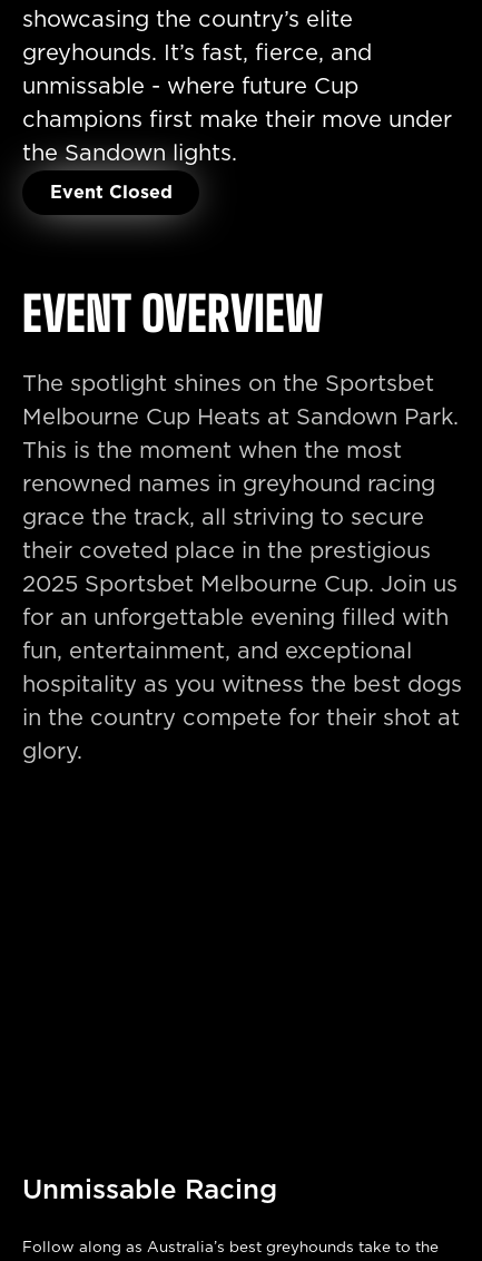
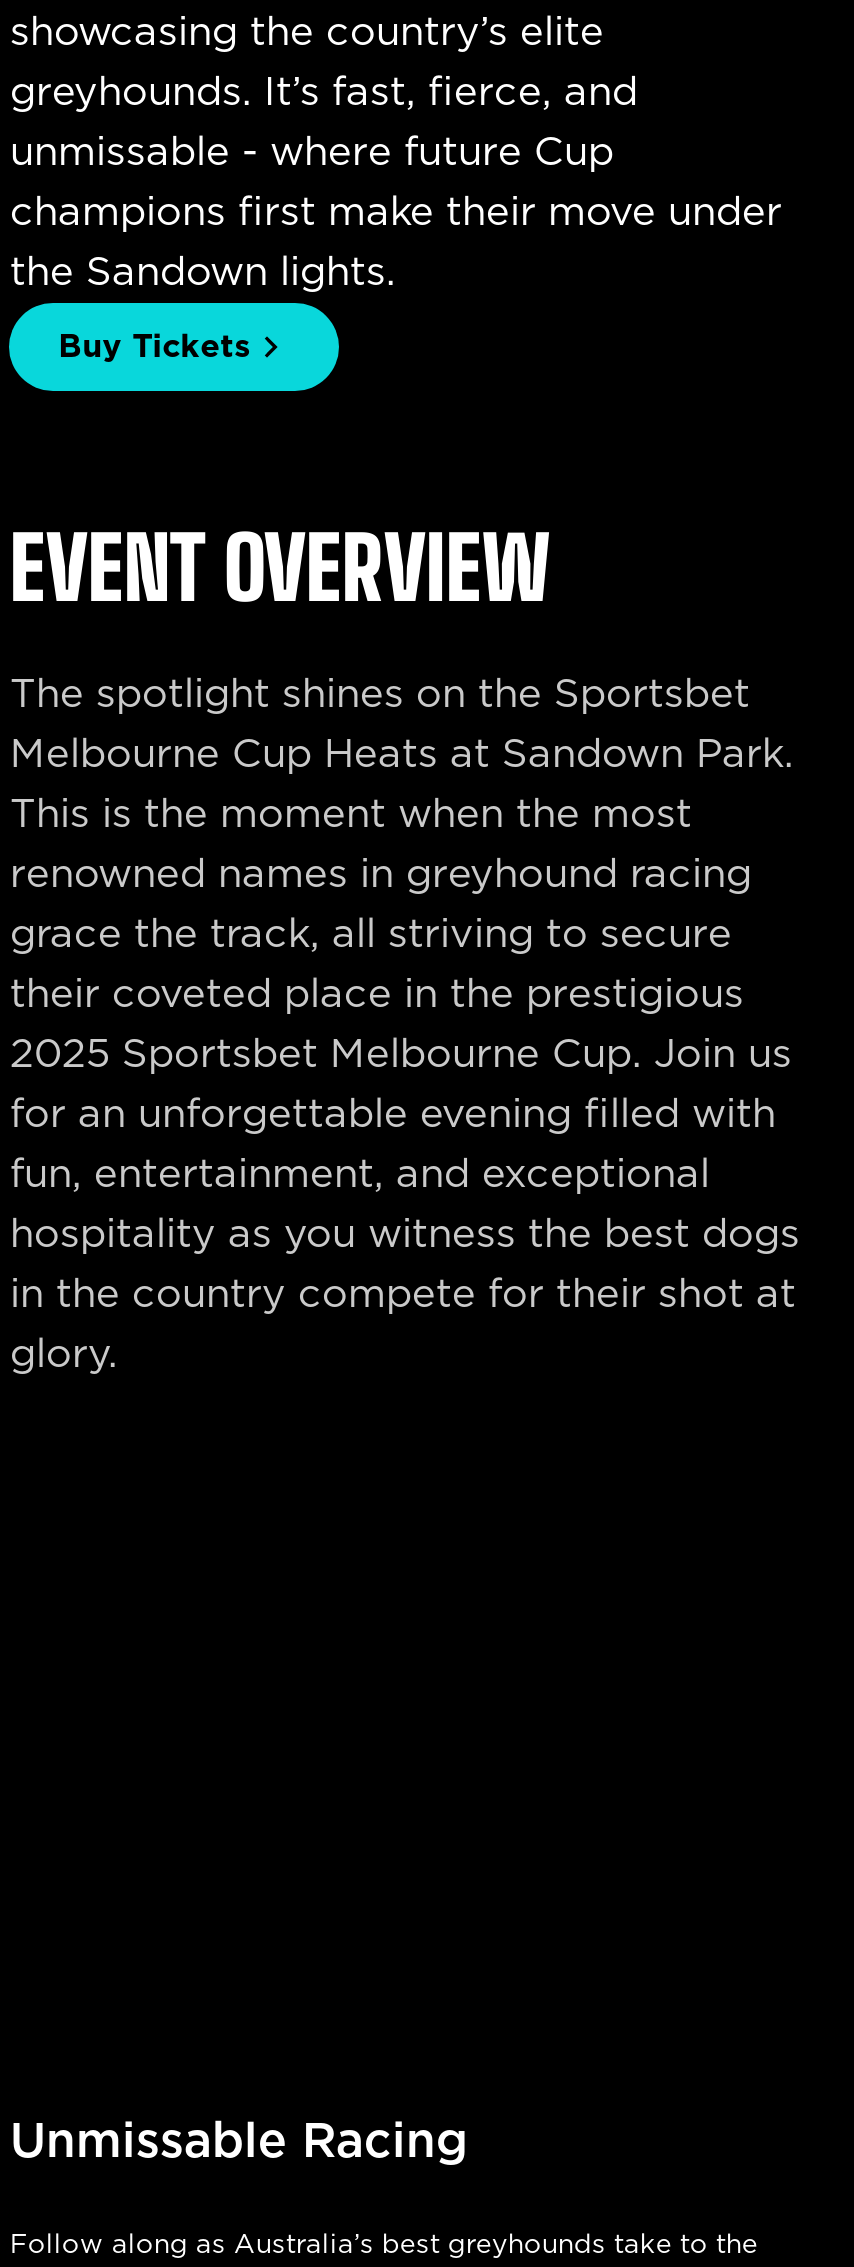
[50,183,172,201] Event Closed -> [58,331,250,363] Buy Tickets

